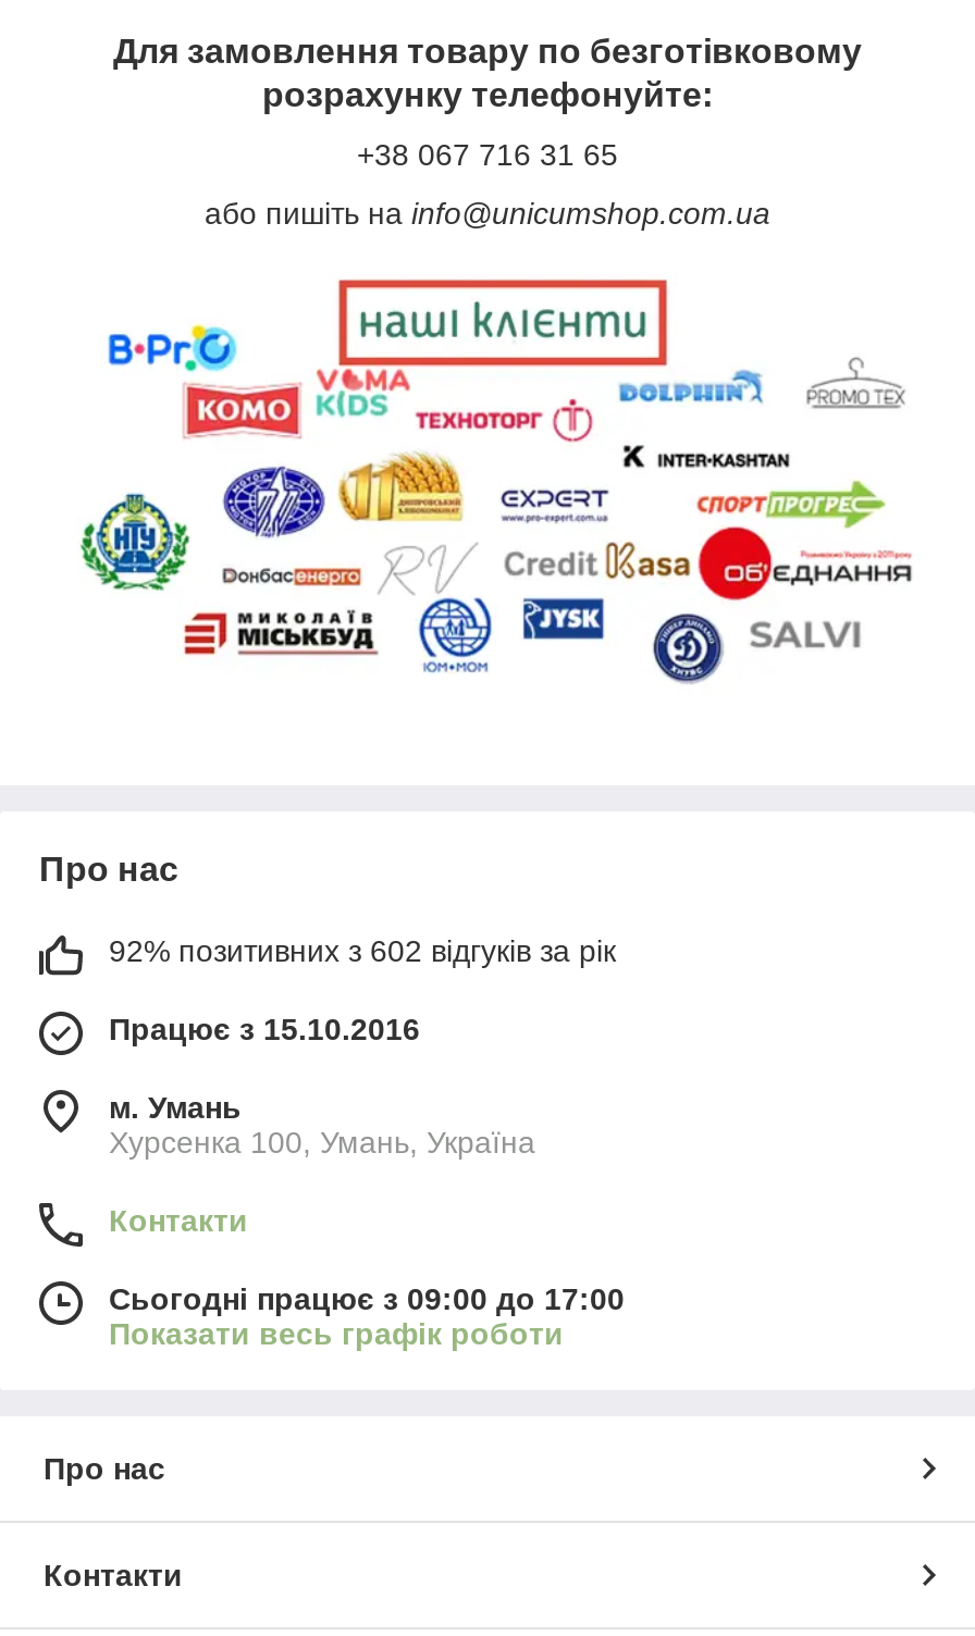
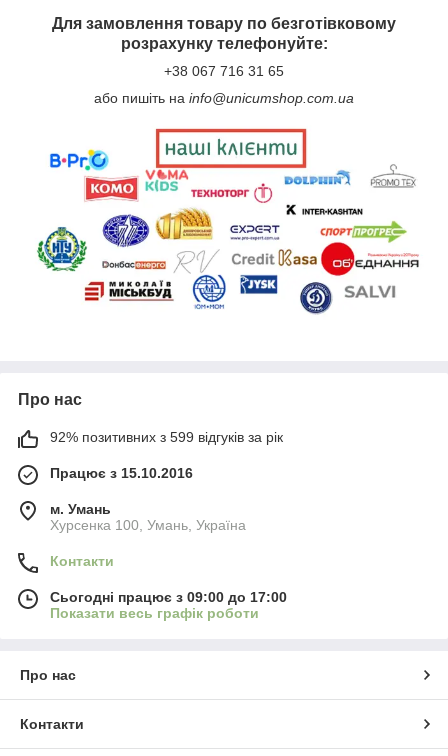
[109,934,616,969] 92% позитивних з 602 відгуків за рік -> [50,429,283,445] 92% позитивних з 599 відгуків за рік

